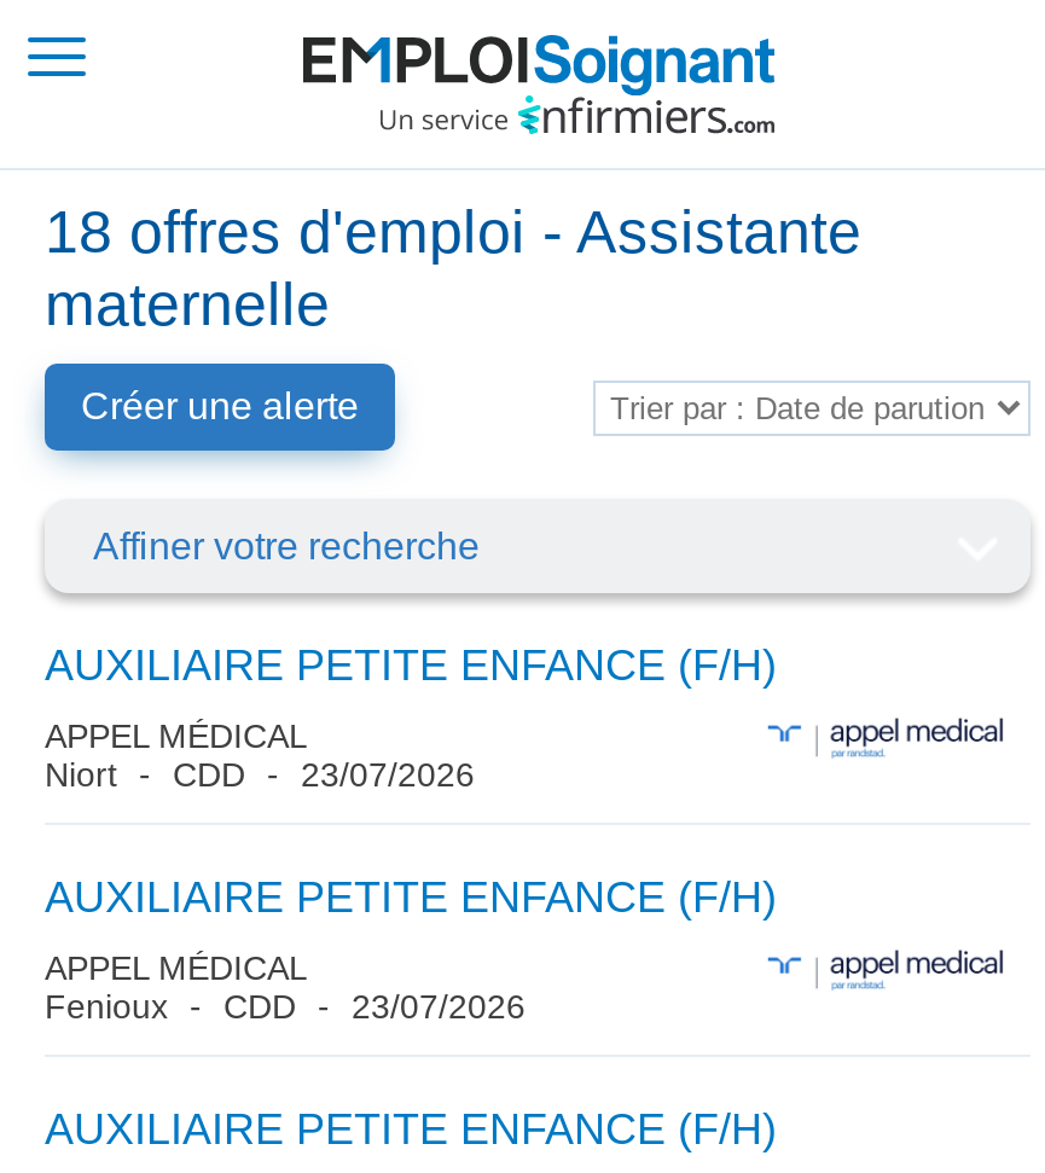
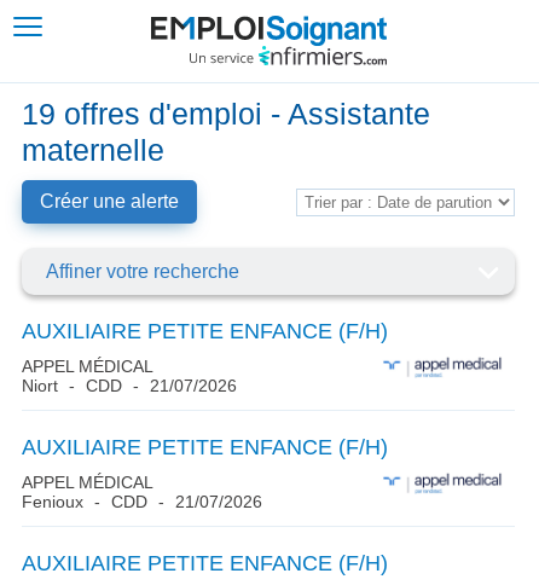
[45,197,861,265] 18 offres d'emploi - Assistante -> [22,97,430,131] 19 offres d'emploi - Assistante
[45,755,475,794] Niort CDD 23/07/2026 -> [22,376,237,395] Niort CDD 21/07/2026
[45,987,526,1026] Fenioux CDD 23/07/2026 -> [22,492,262,511] Fenioux CDD 21/07/2026

